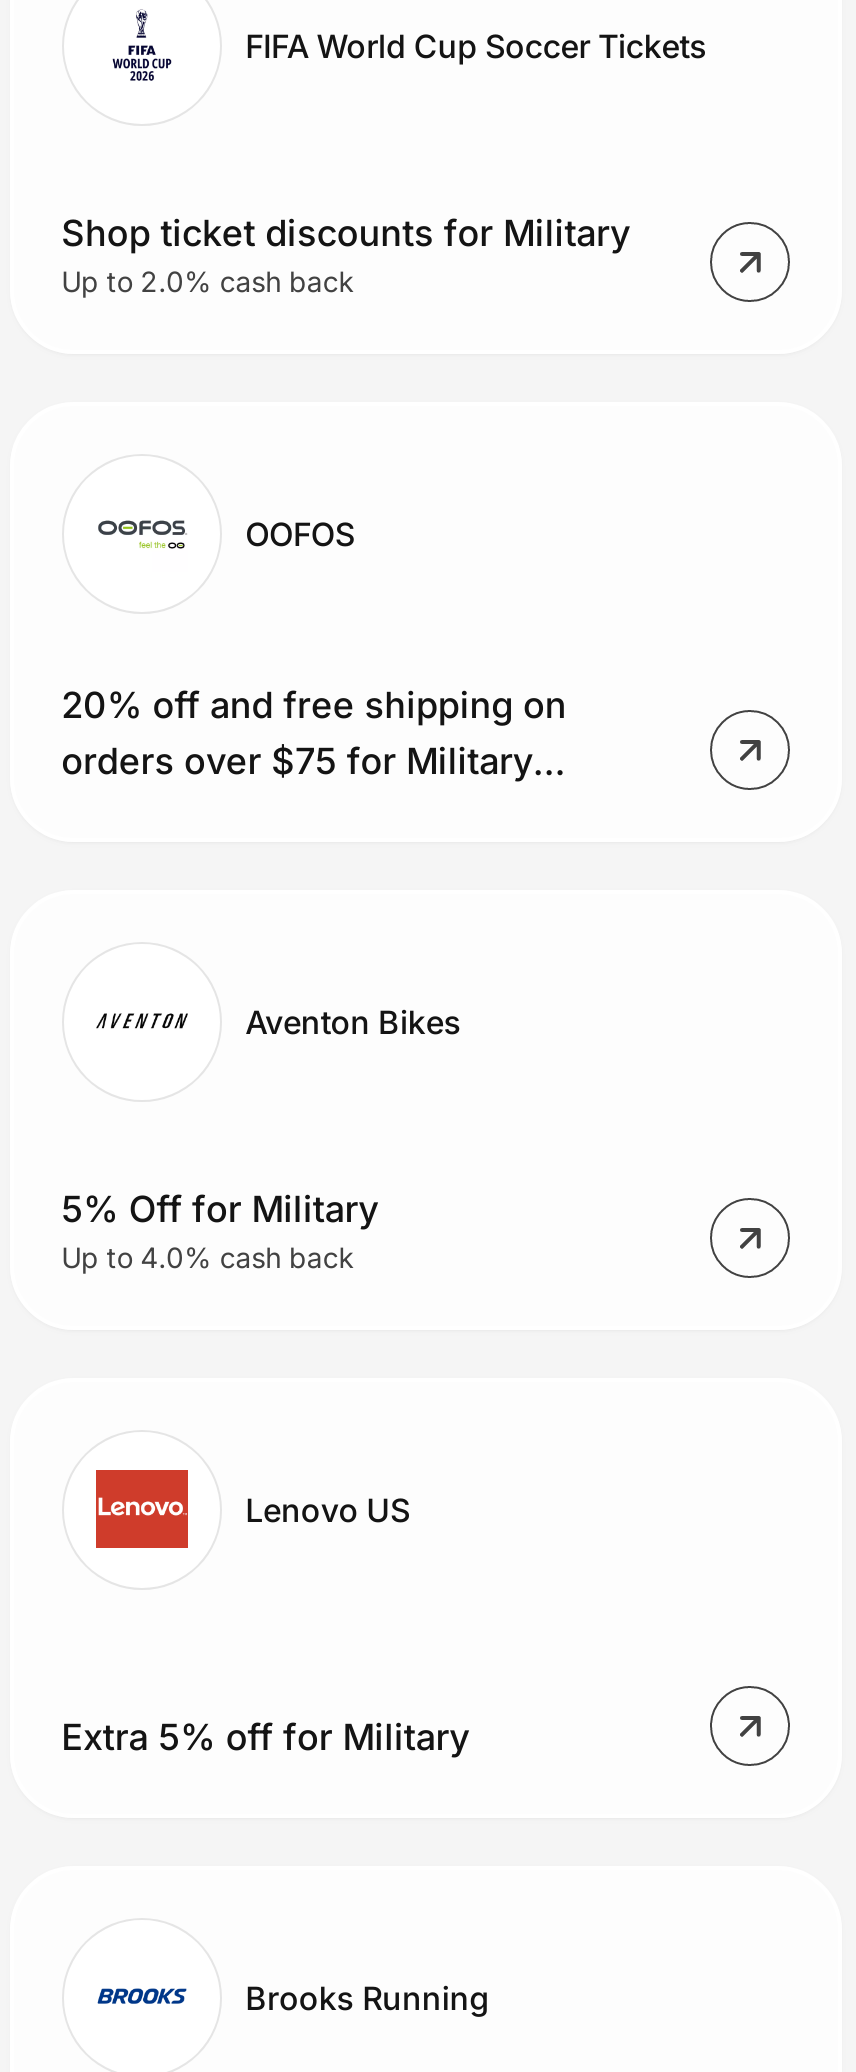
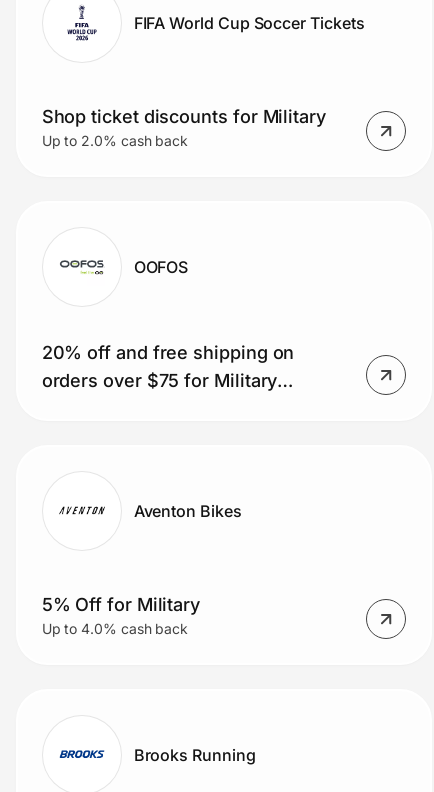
[94,1468,410,1550] [image] | Lenovo US -> none
[61,1717,469,1759] Extra 5% off for Military -> none

